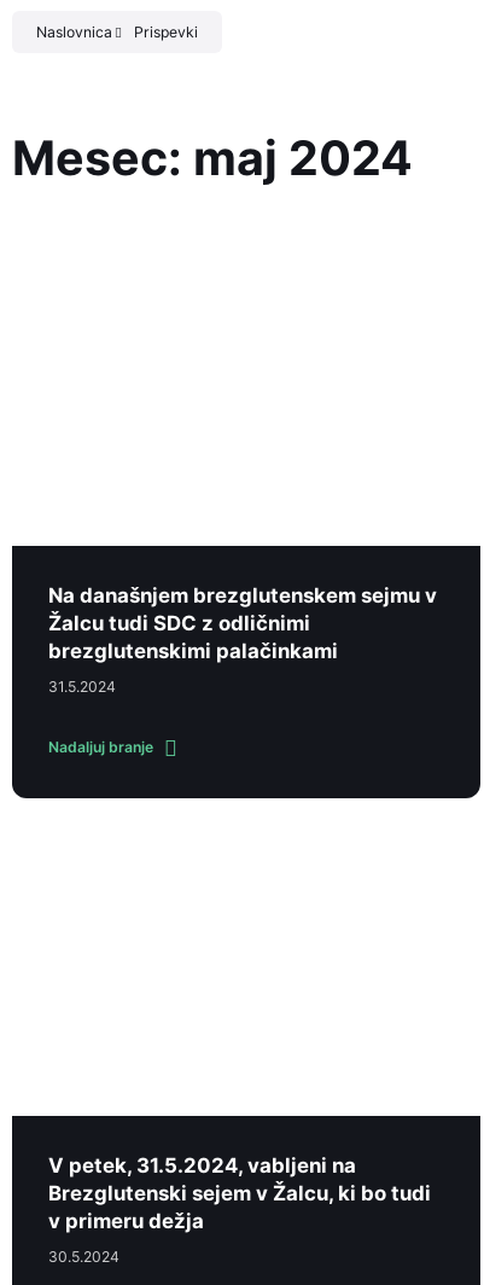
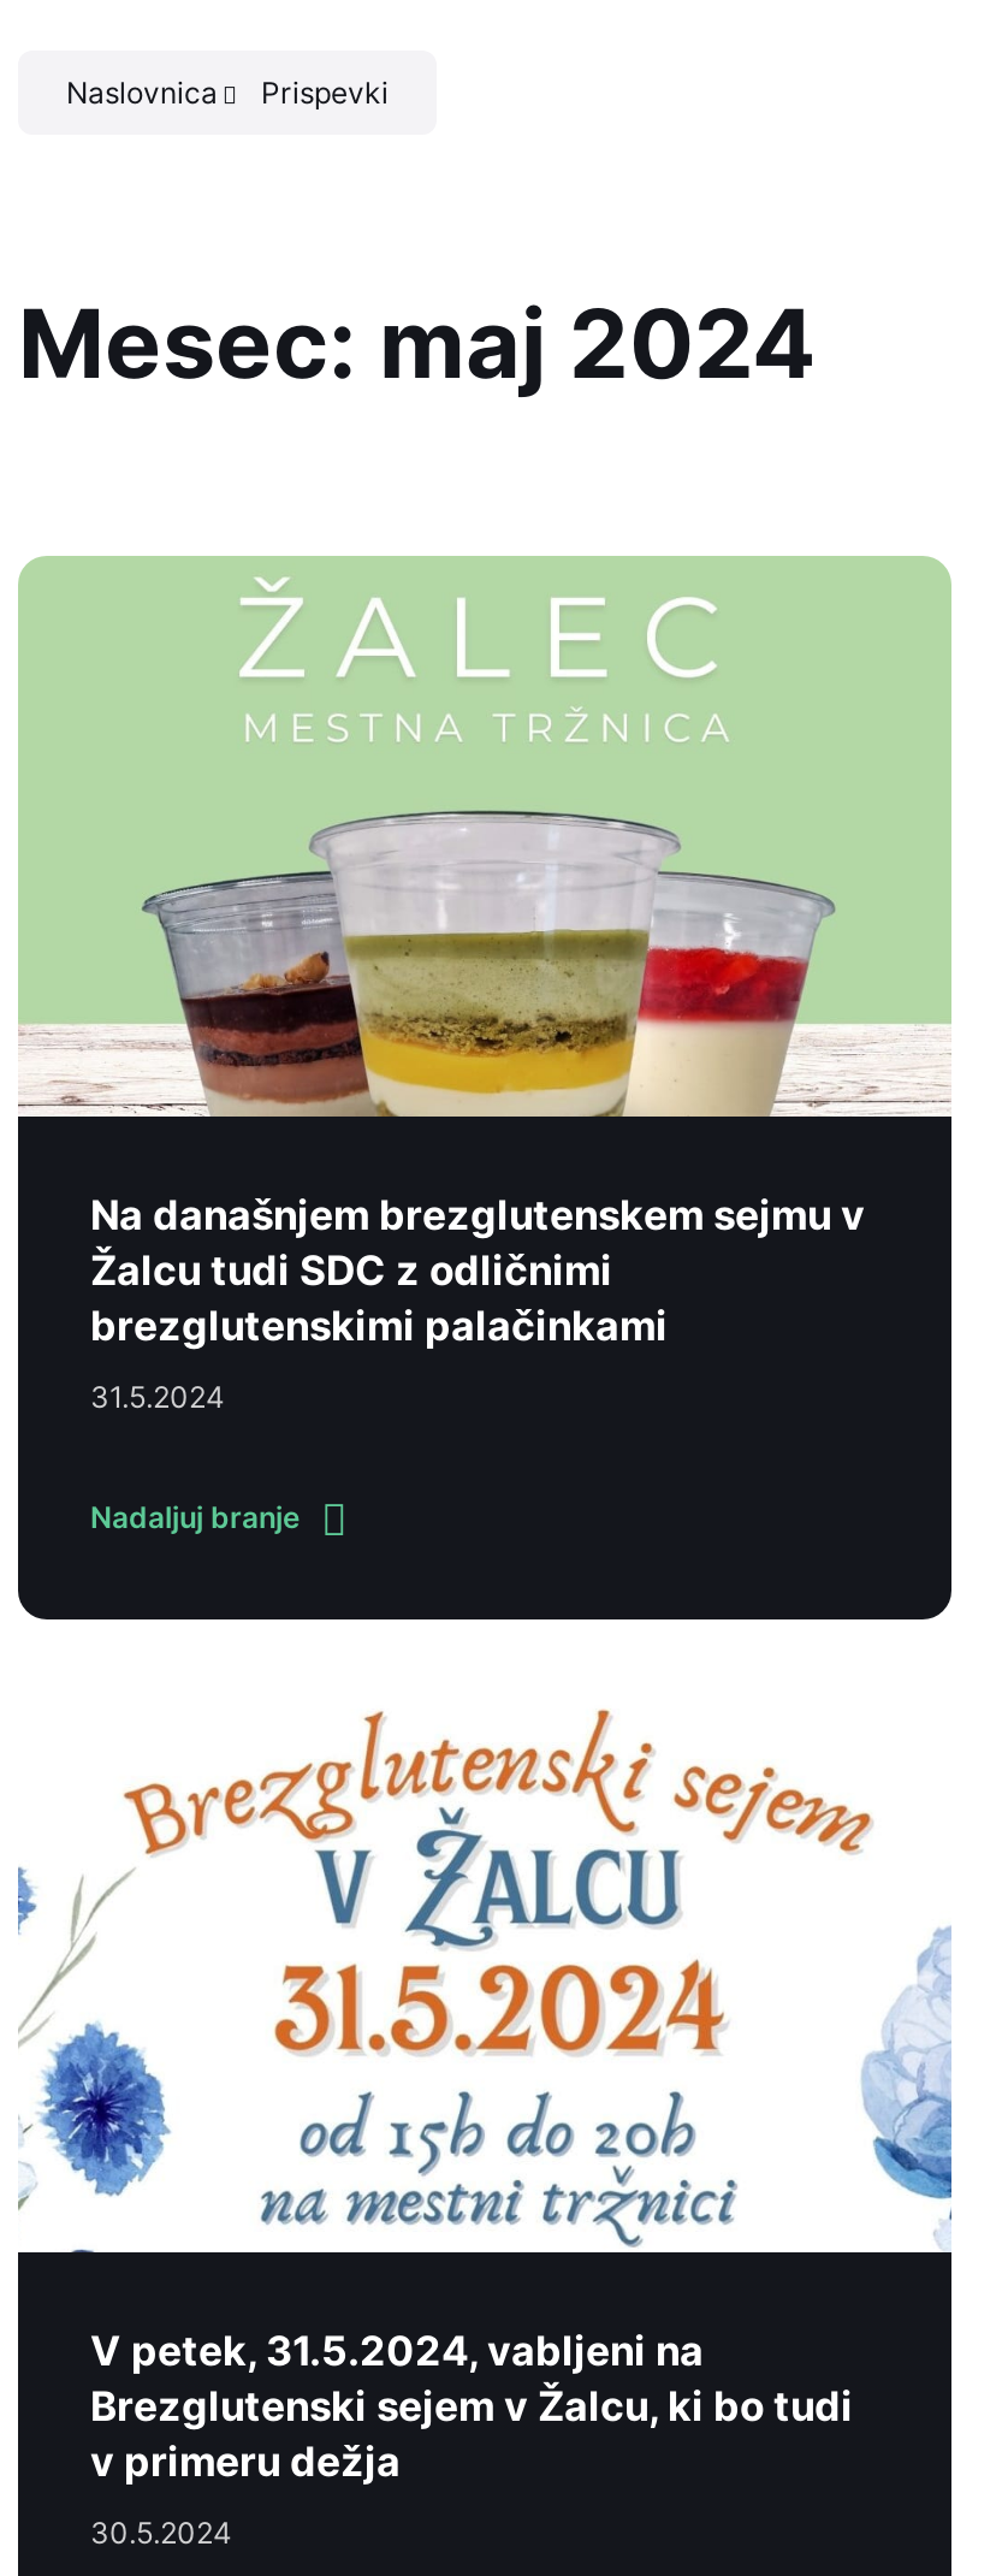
none -> [18,556,951,1119] [image]
none -> [16,1709,954,2255] [image]

